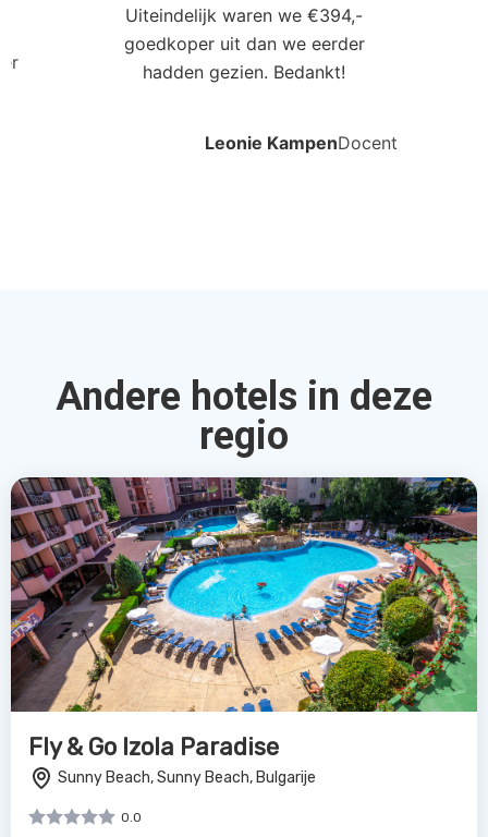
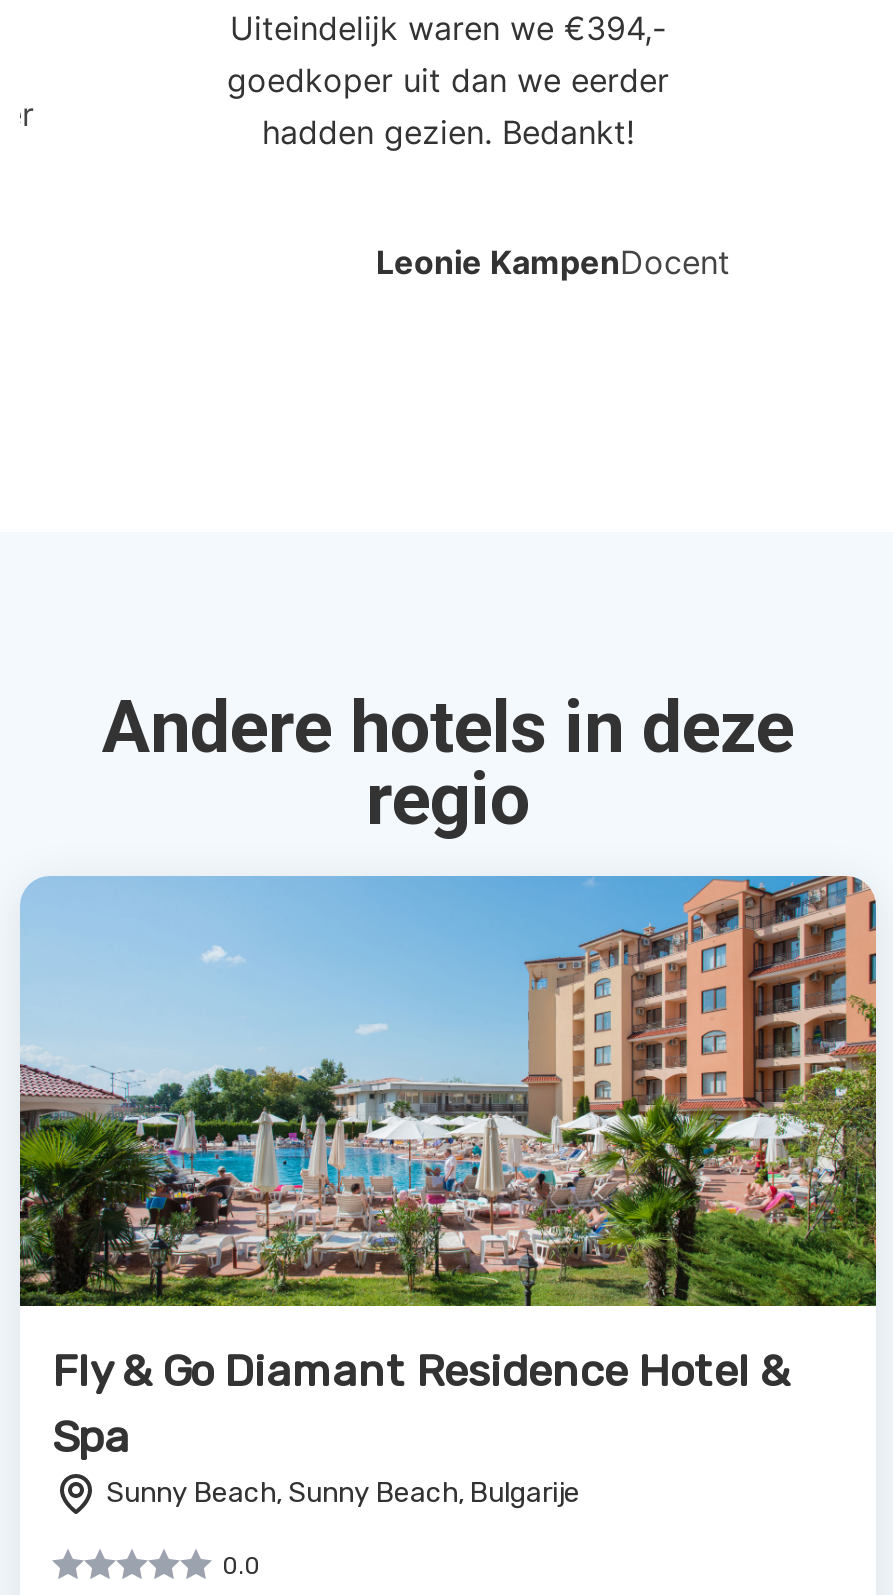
[10,476,478,762] [image] | Fly & Go Izola Paradise -> [18,874,878,1464] [image] | Fly & Go Diamant Residence Hotel & | Spa

